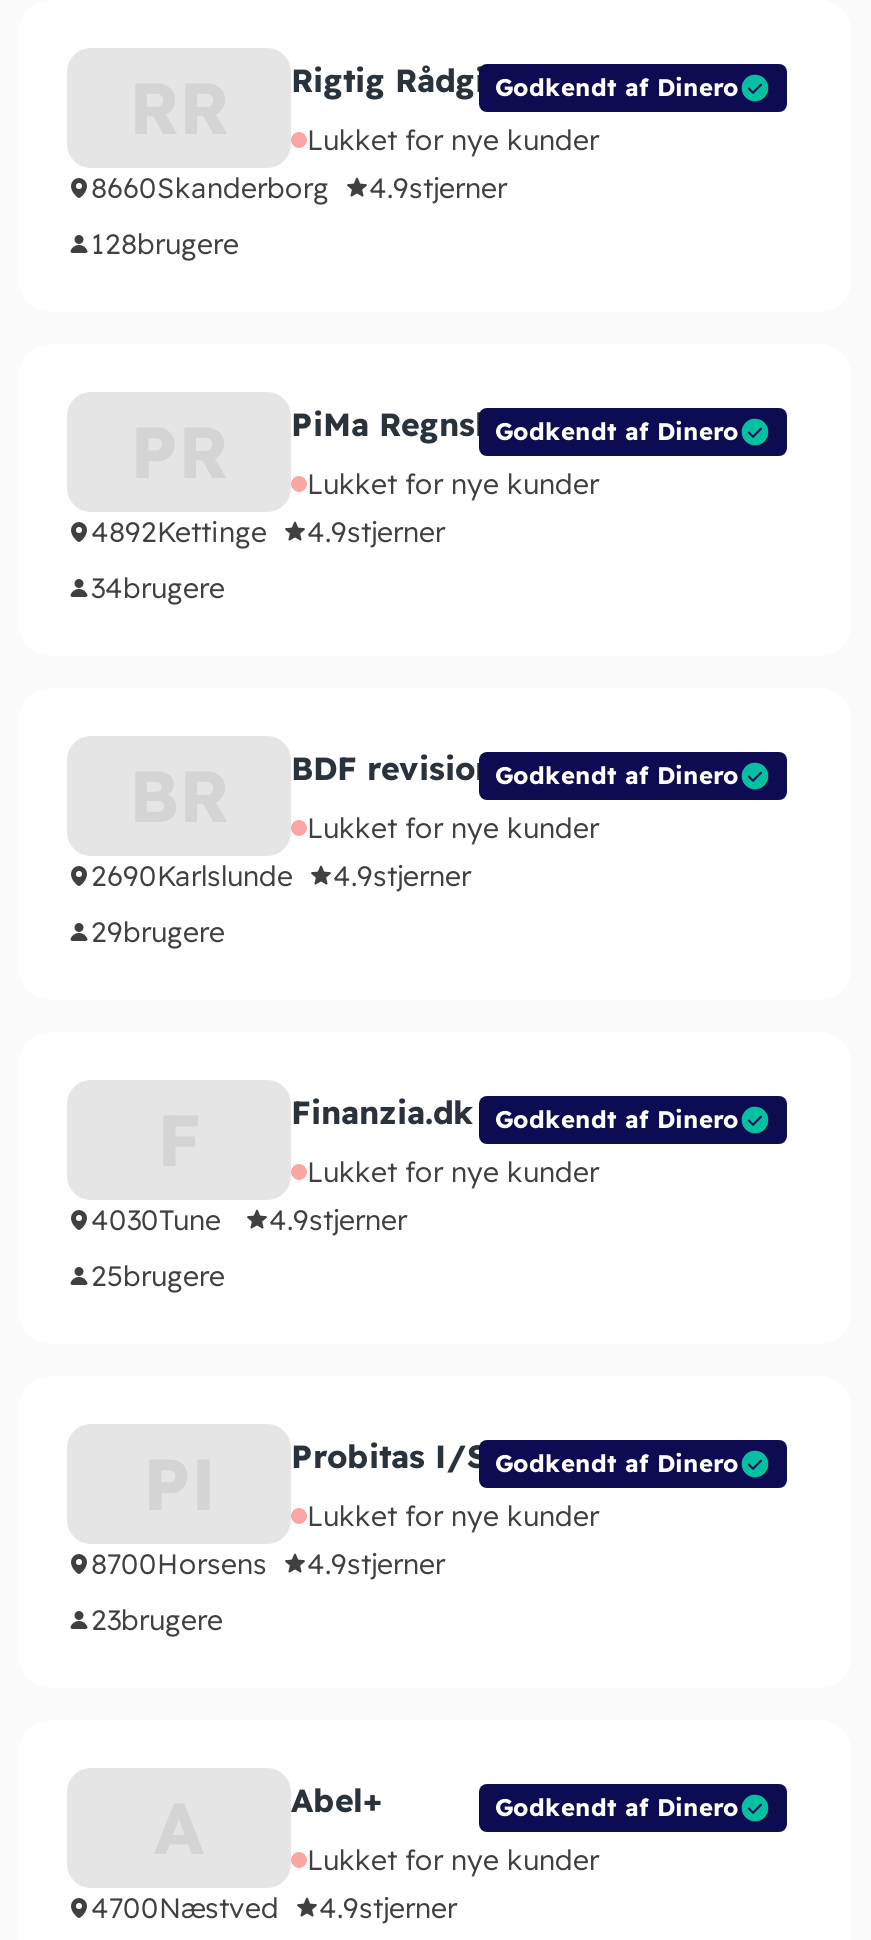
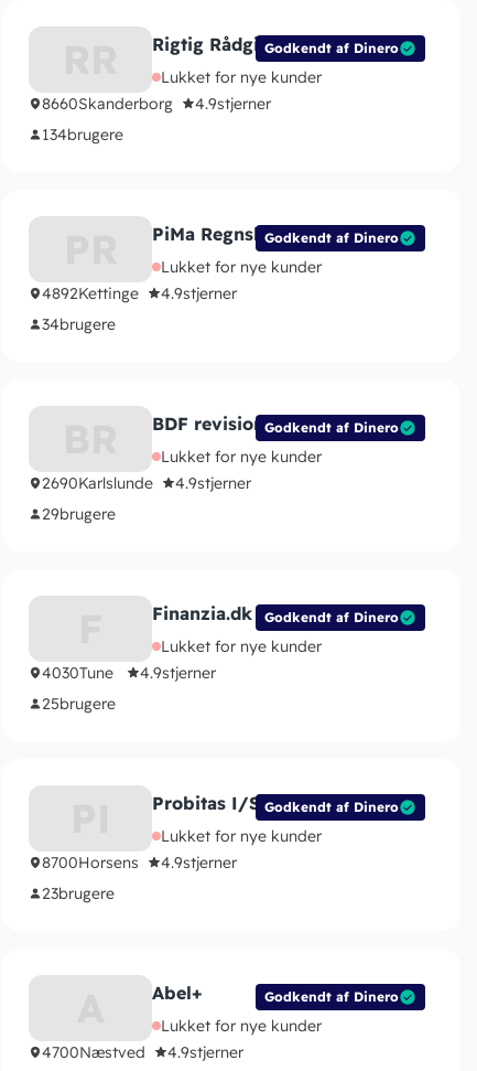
[91,227,239,263] 128brugere -> [42,125,123,145] 134brugere

